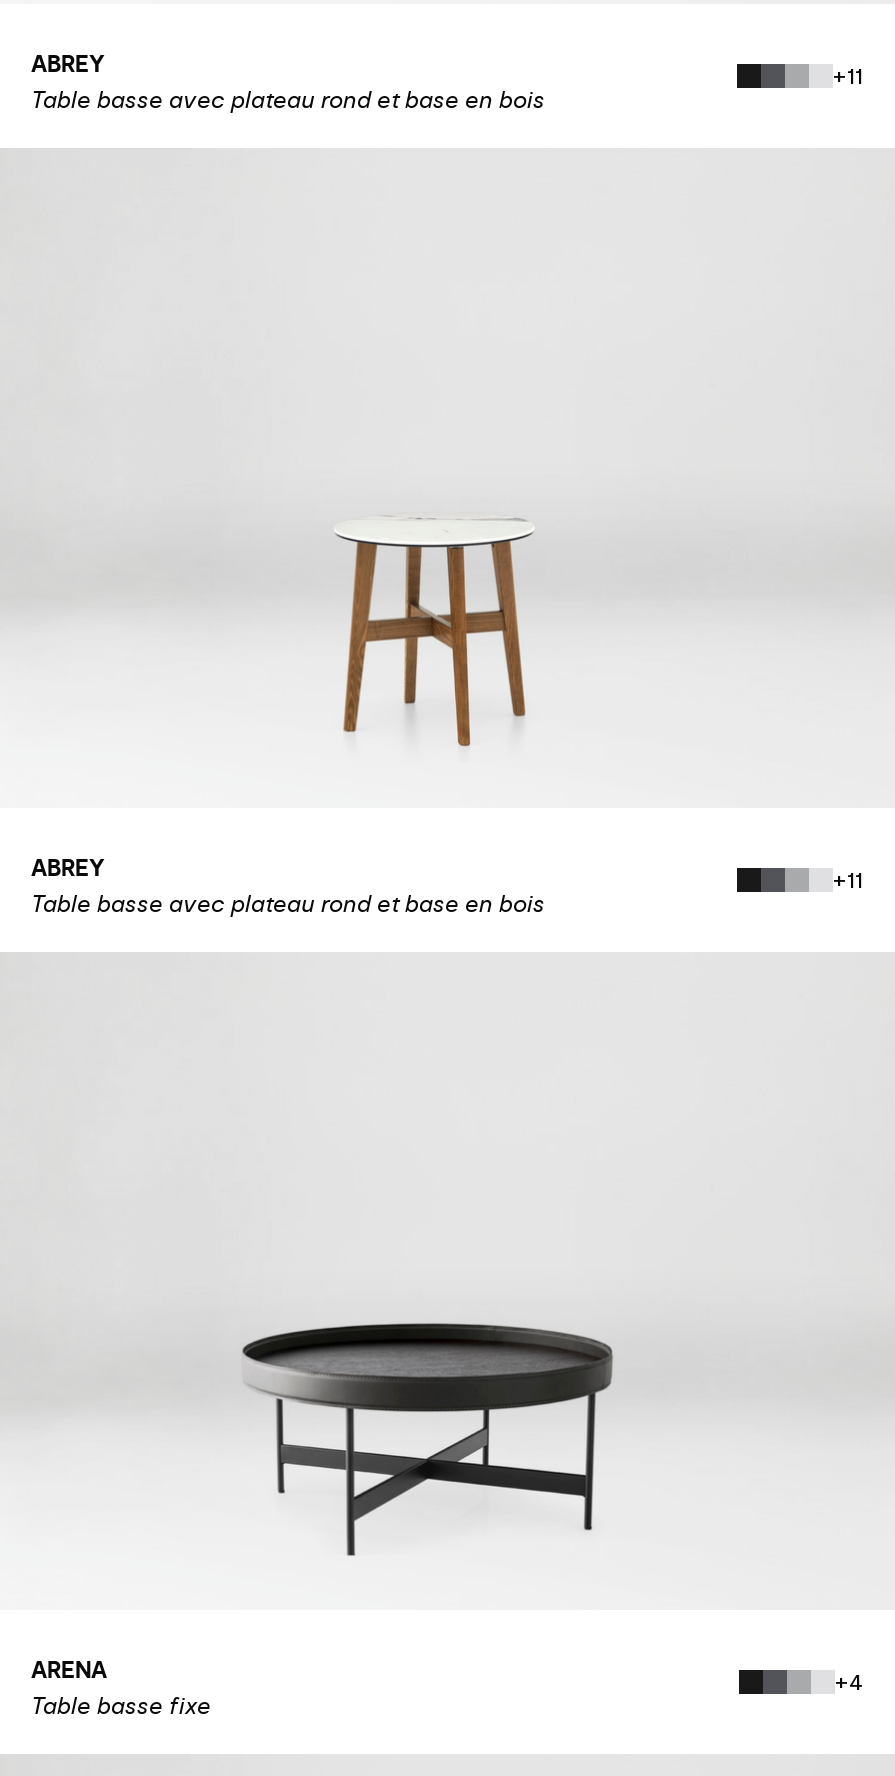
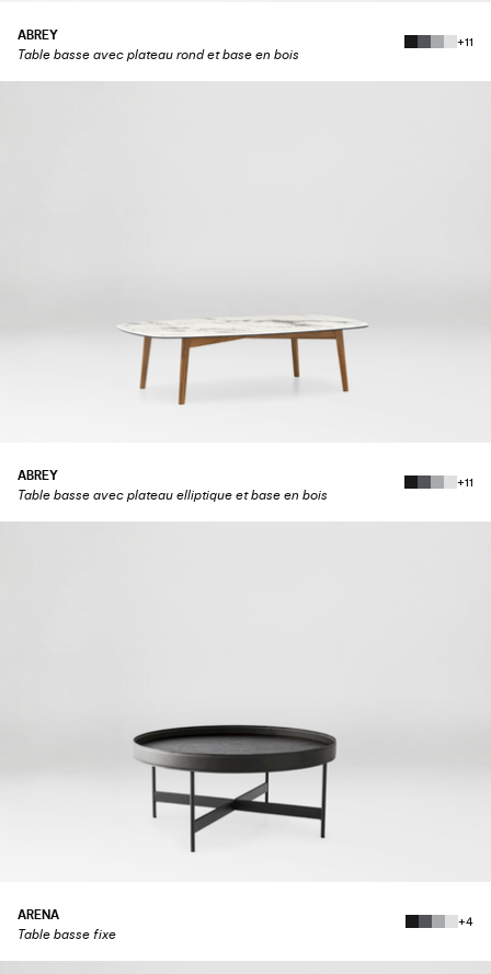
[255,534,665,748] [image] -> [126,296,367,409] [image]
[31,887,545,919] Table basse avec plateau rond et base en bois -> [18,486,328,503] Table basse avec plateau elliptique et base en bois

